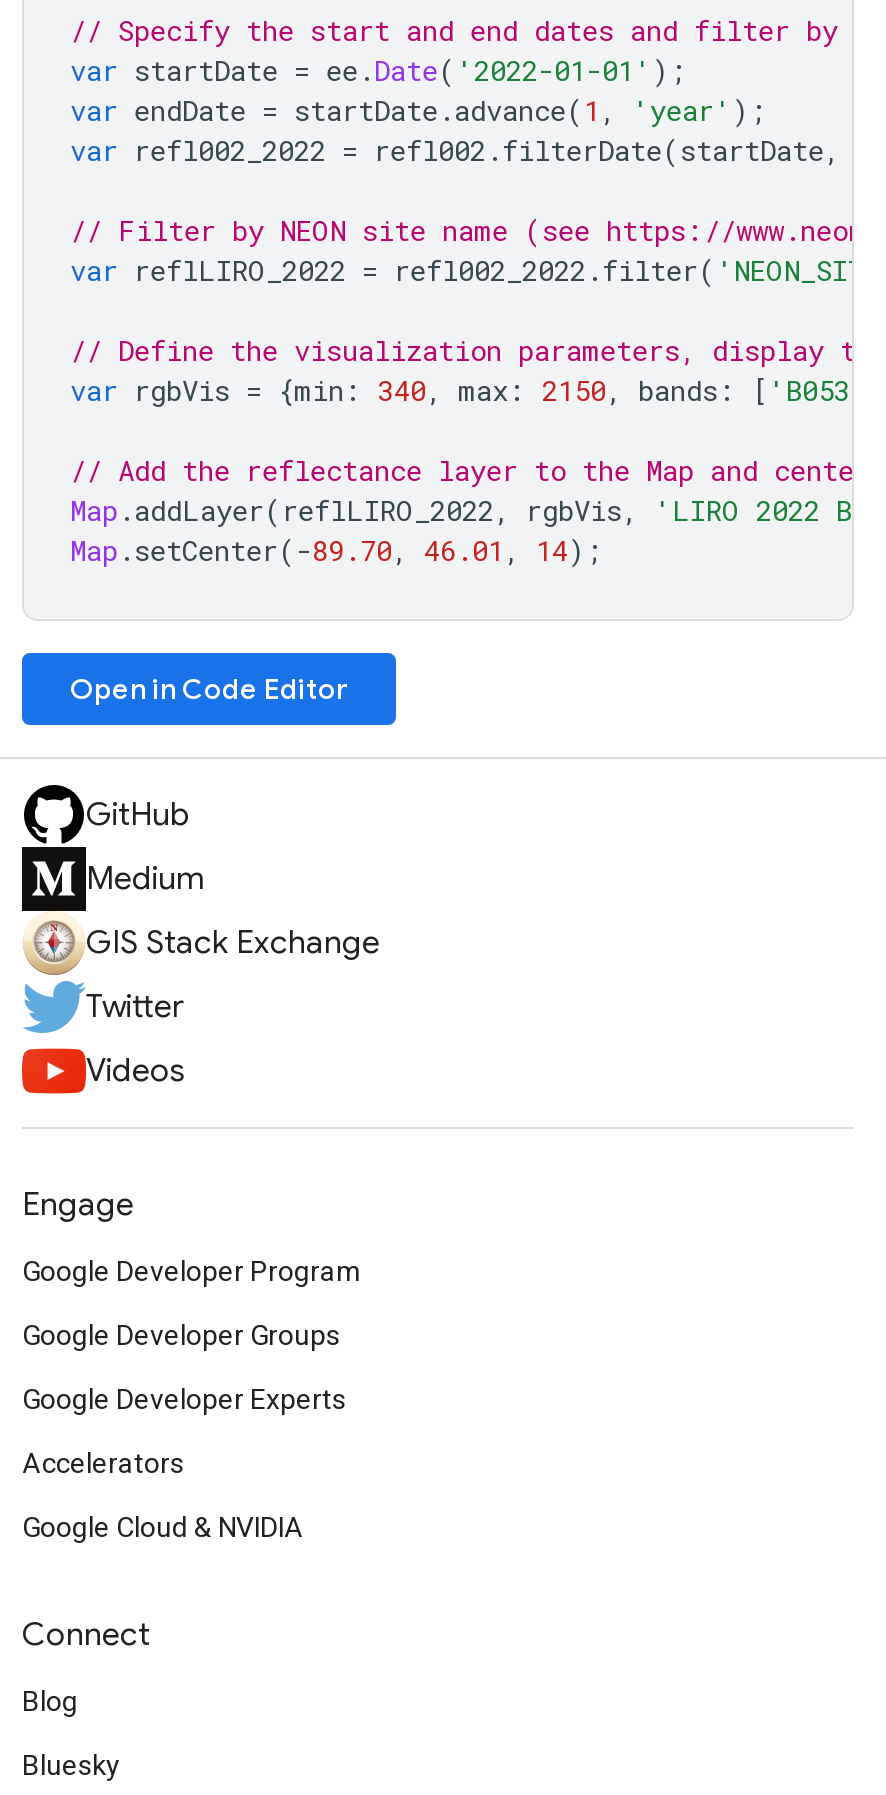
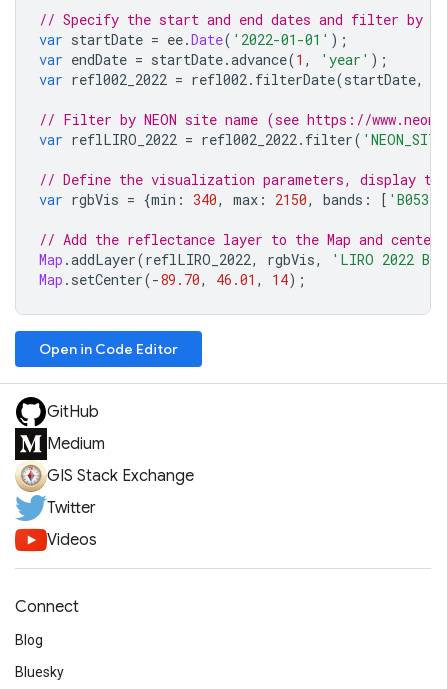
[22,1185,362,1543] Engage | Google Developer Program | Google Developer Groups | Google Developer Experts | Accelerators | Google Cloud & NVIDIA -> none

